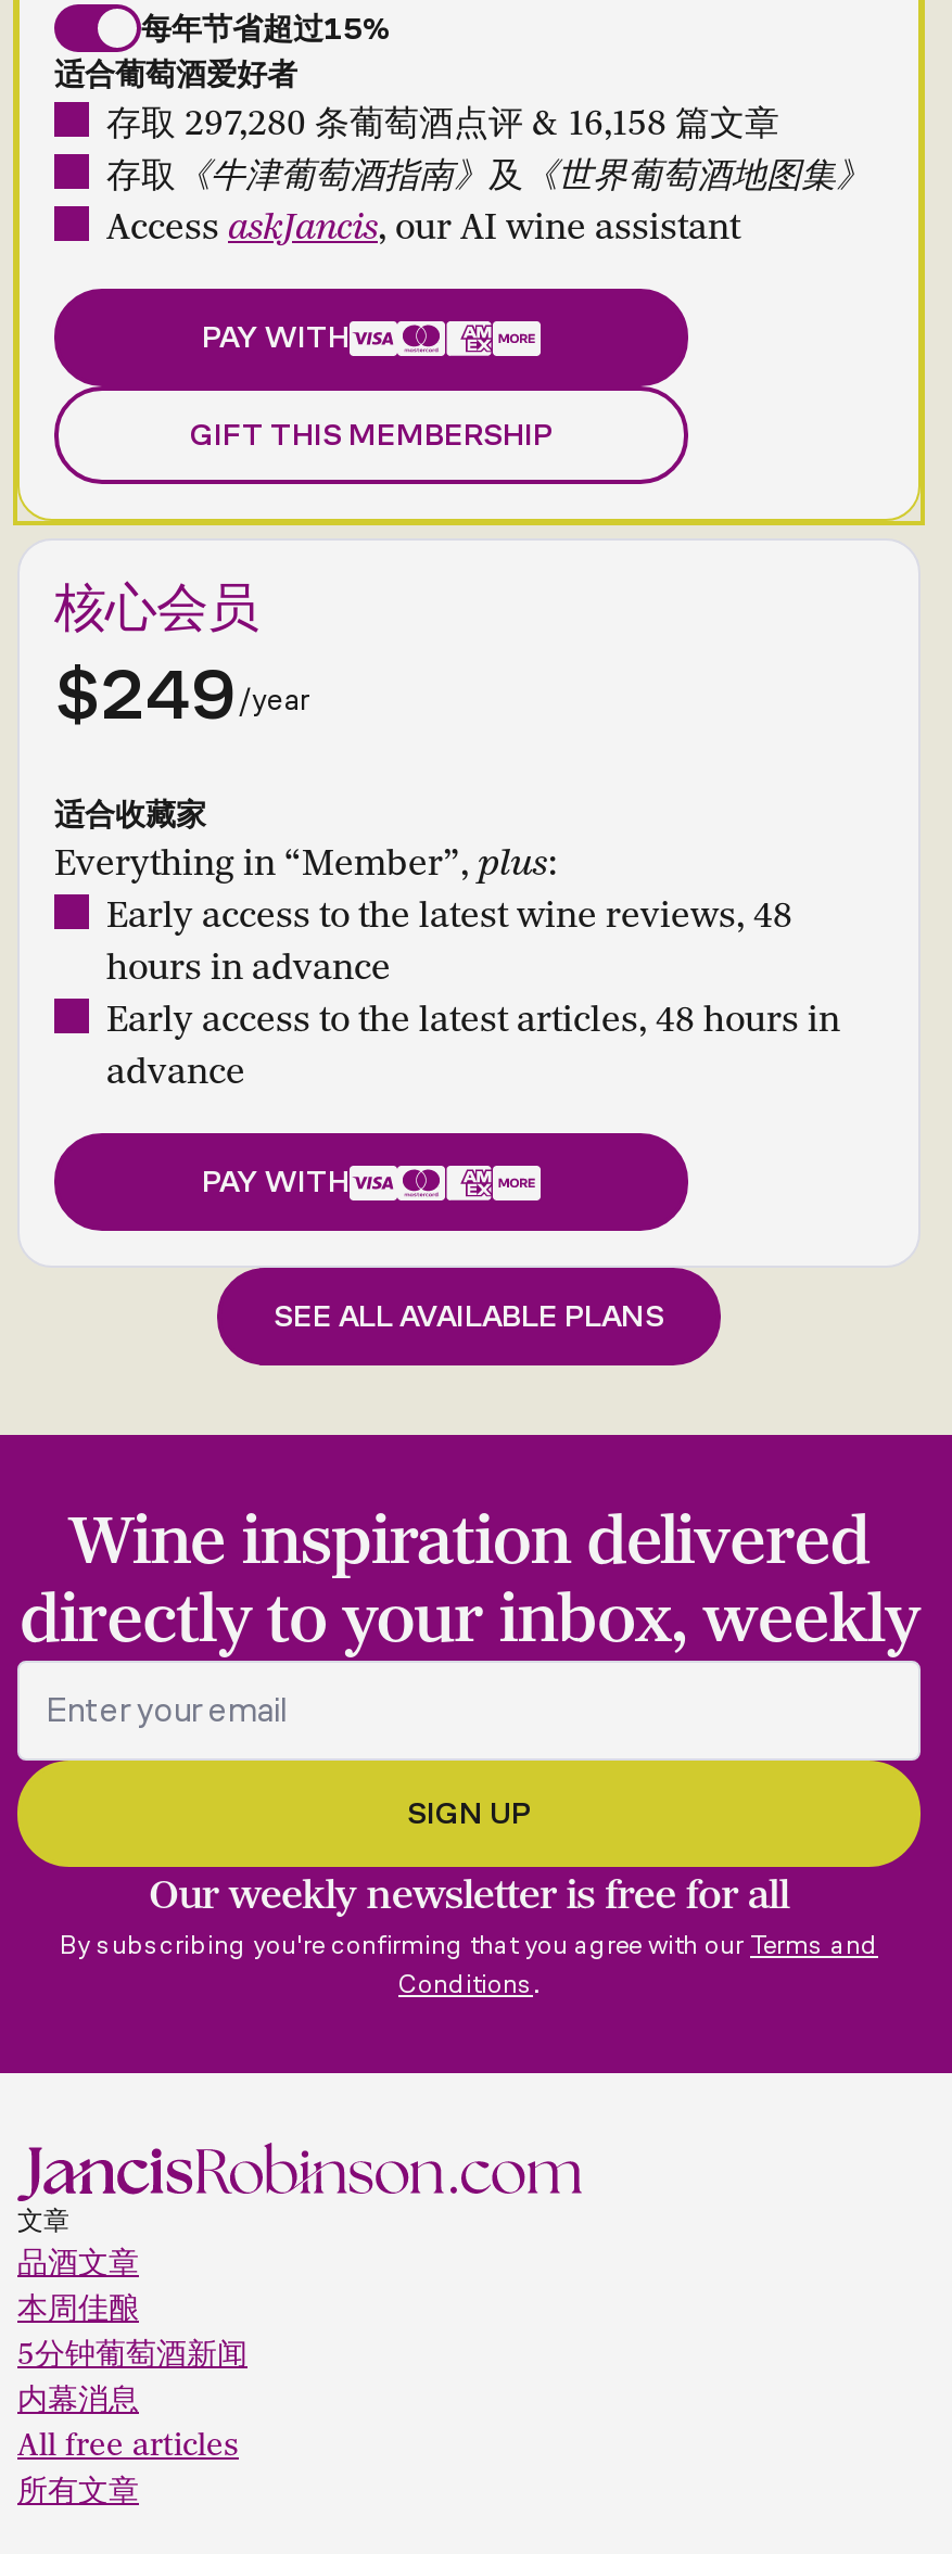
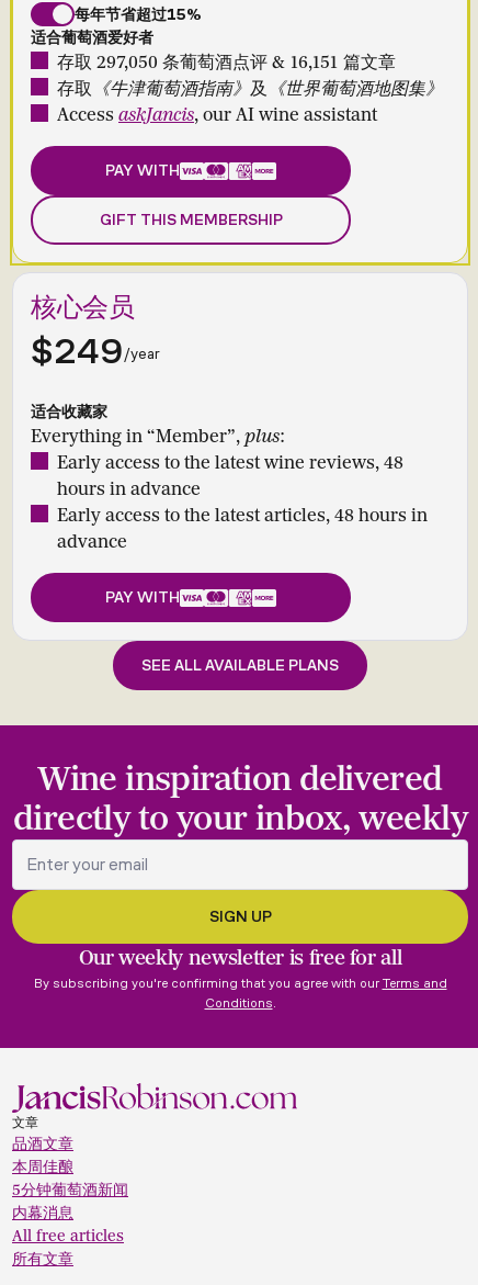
[106,100,779,145] 存取 297,280 条葡萄酒点评 & 16,158 篇文章 -> [57,50,396,74] 存取 297,050 条葡萄酒点评 & 16,151 篇文章

